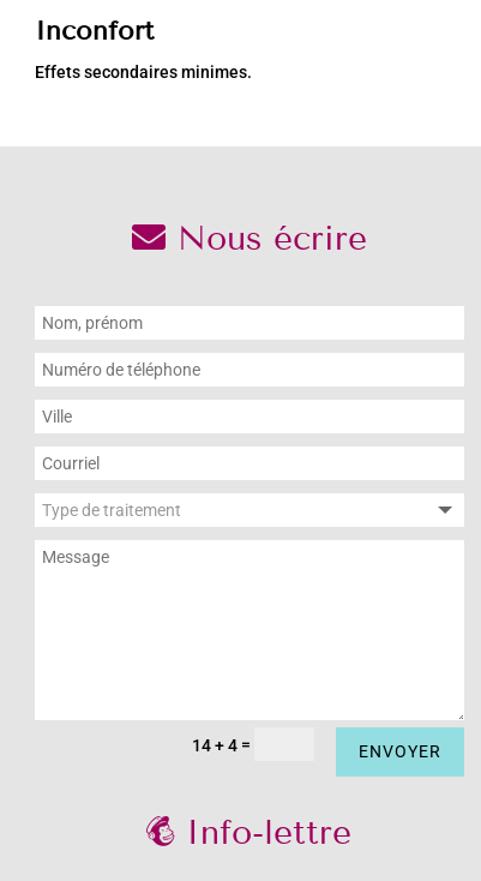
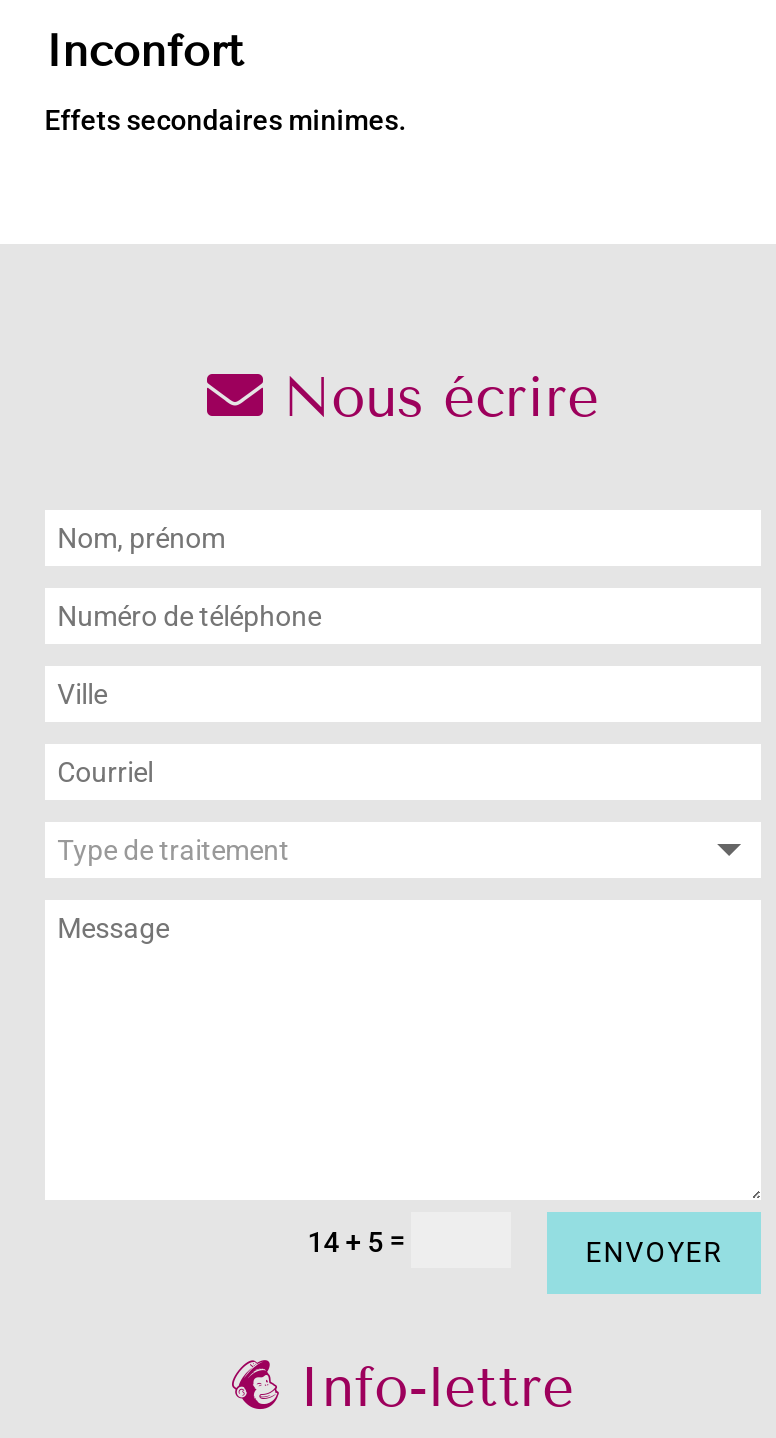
[192,734,255,754] 14 + 4 = -> [307,1224,411,1257] 14 + 5 =

